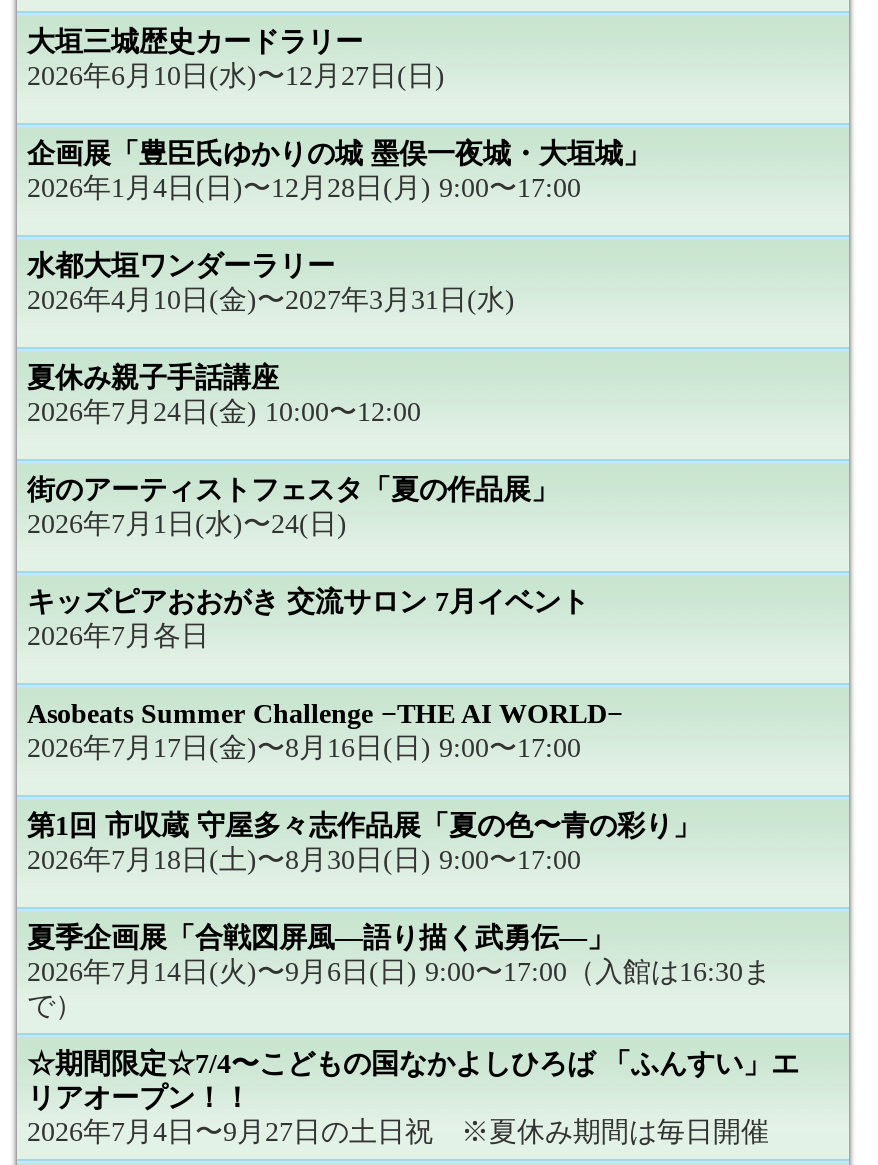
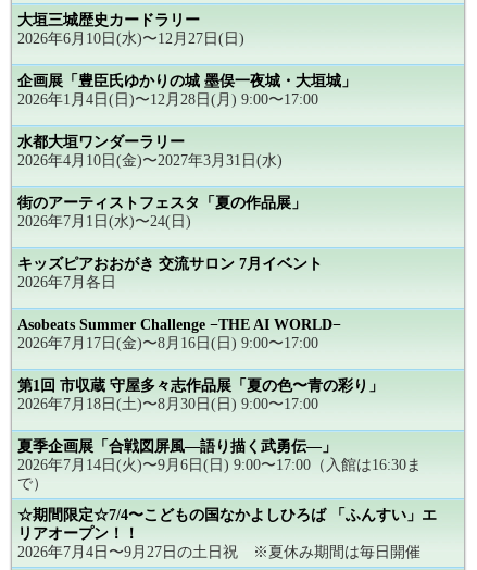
[27,363,421,427] 夏休み親子手話講座 | 2026年7月24日(金) 10:00〜12:00 -> none

